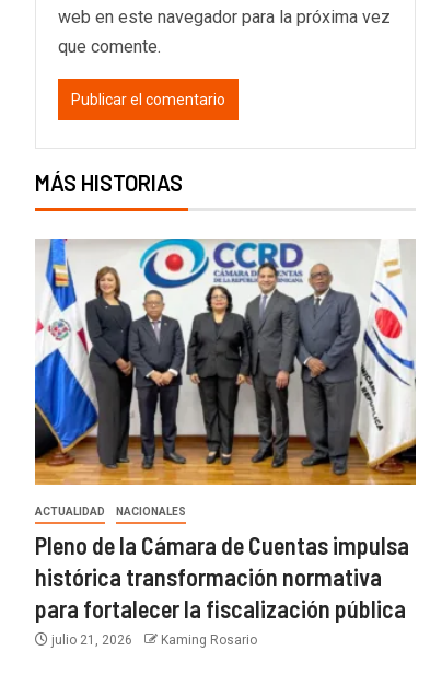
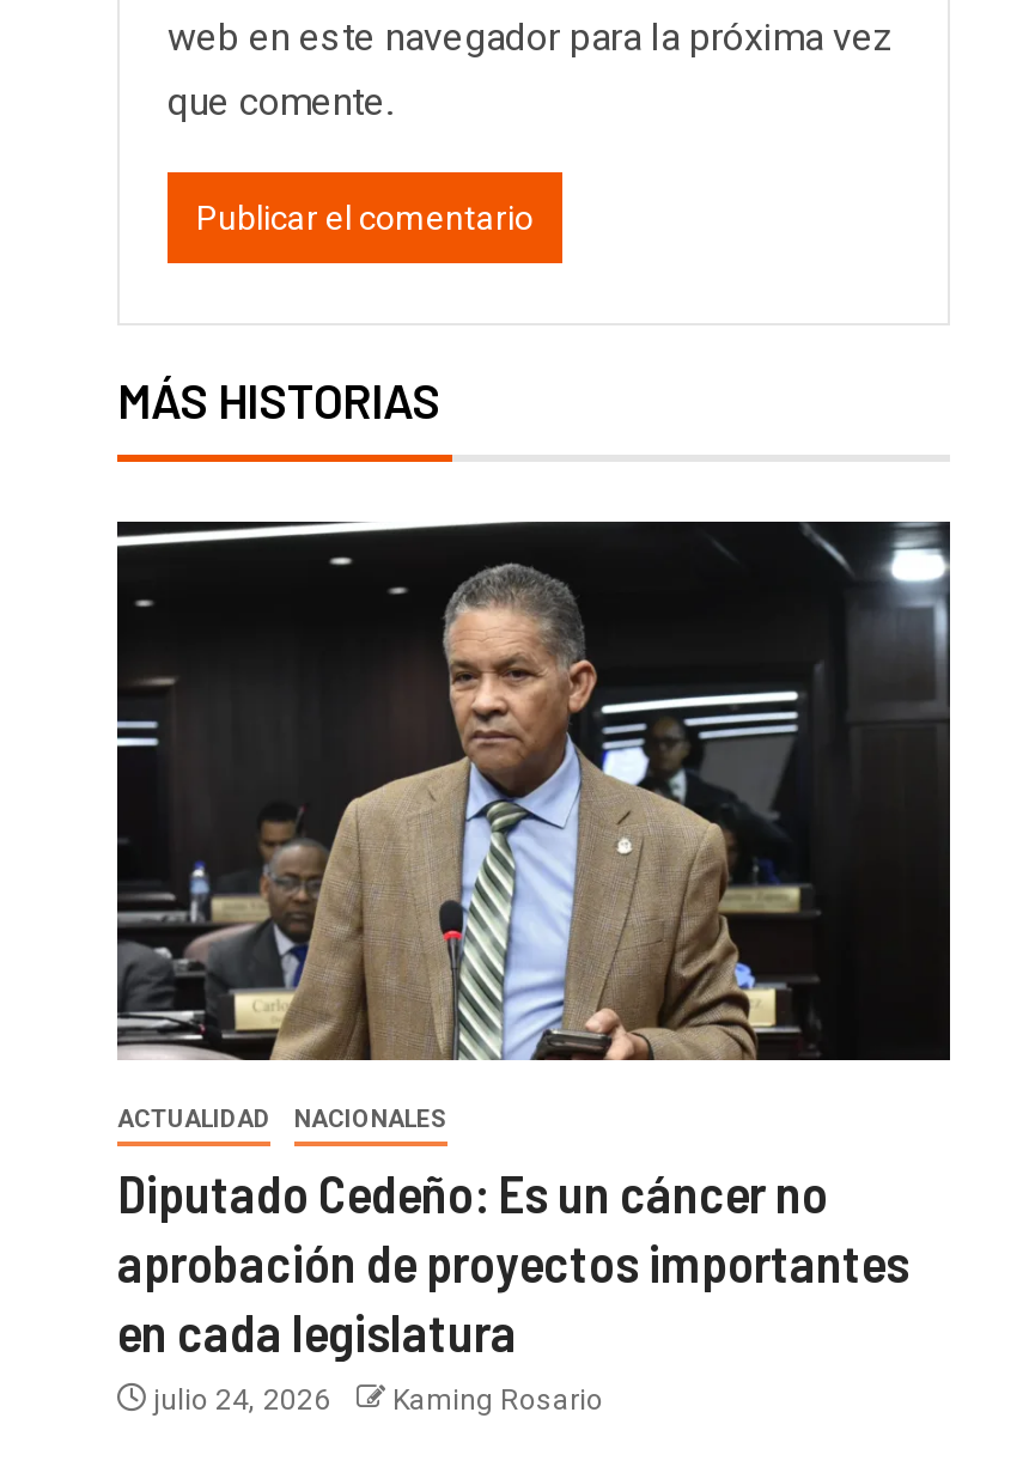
[34,237,417,486] [image] -> [115,519,952,1063] [image]
[35,530,409,647] Pleno de la Cámara de Cuentas impulsa | histórica transformación normativa | para fortalecer la fiscalización pública | julio 21, 2026 -> [117,1160,909,1416] Diputado Cedeño: Es un cáncer no | aprobación de proyectos importantes | en cada legislatura | julio 24, 2026

